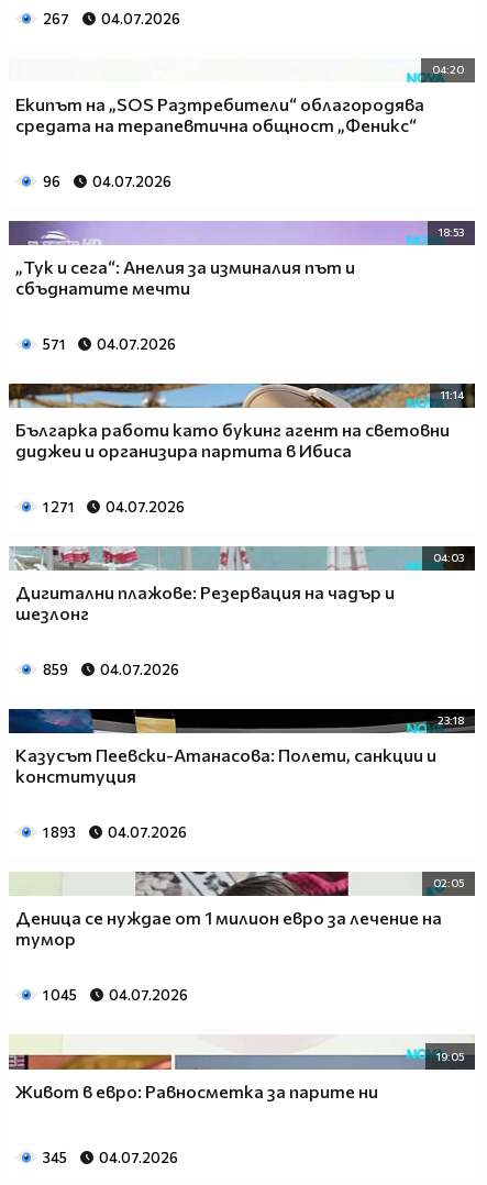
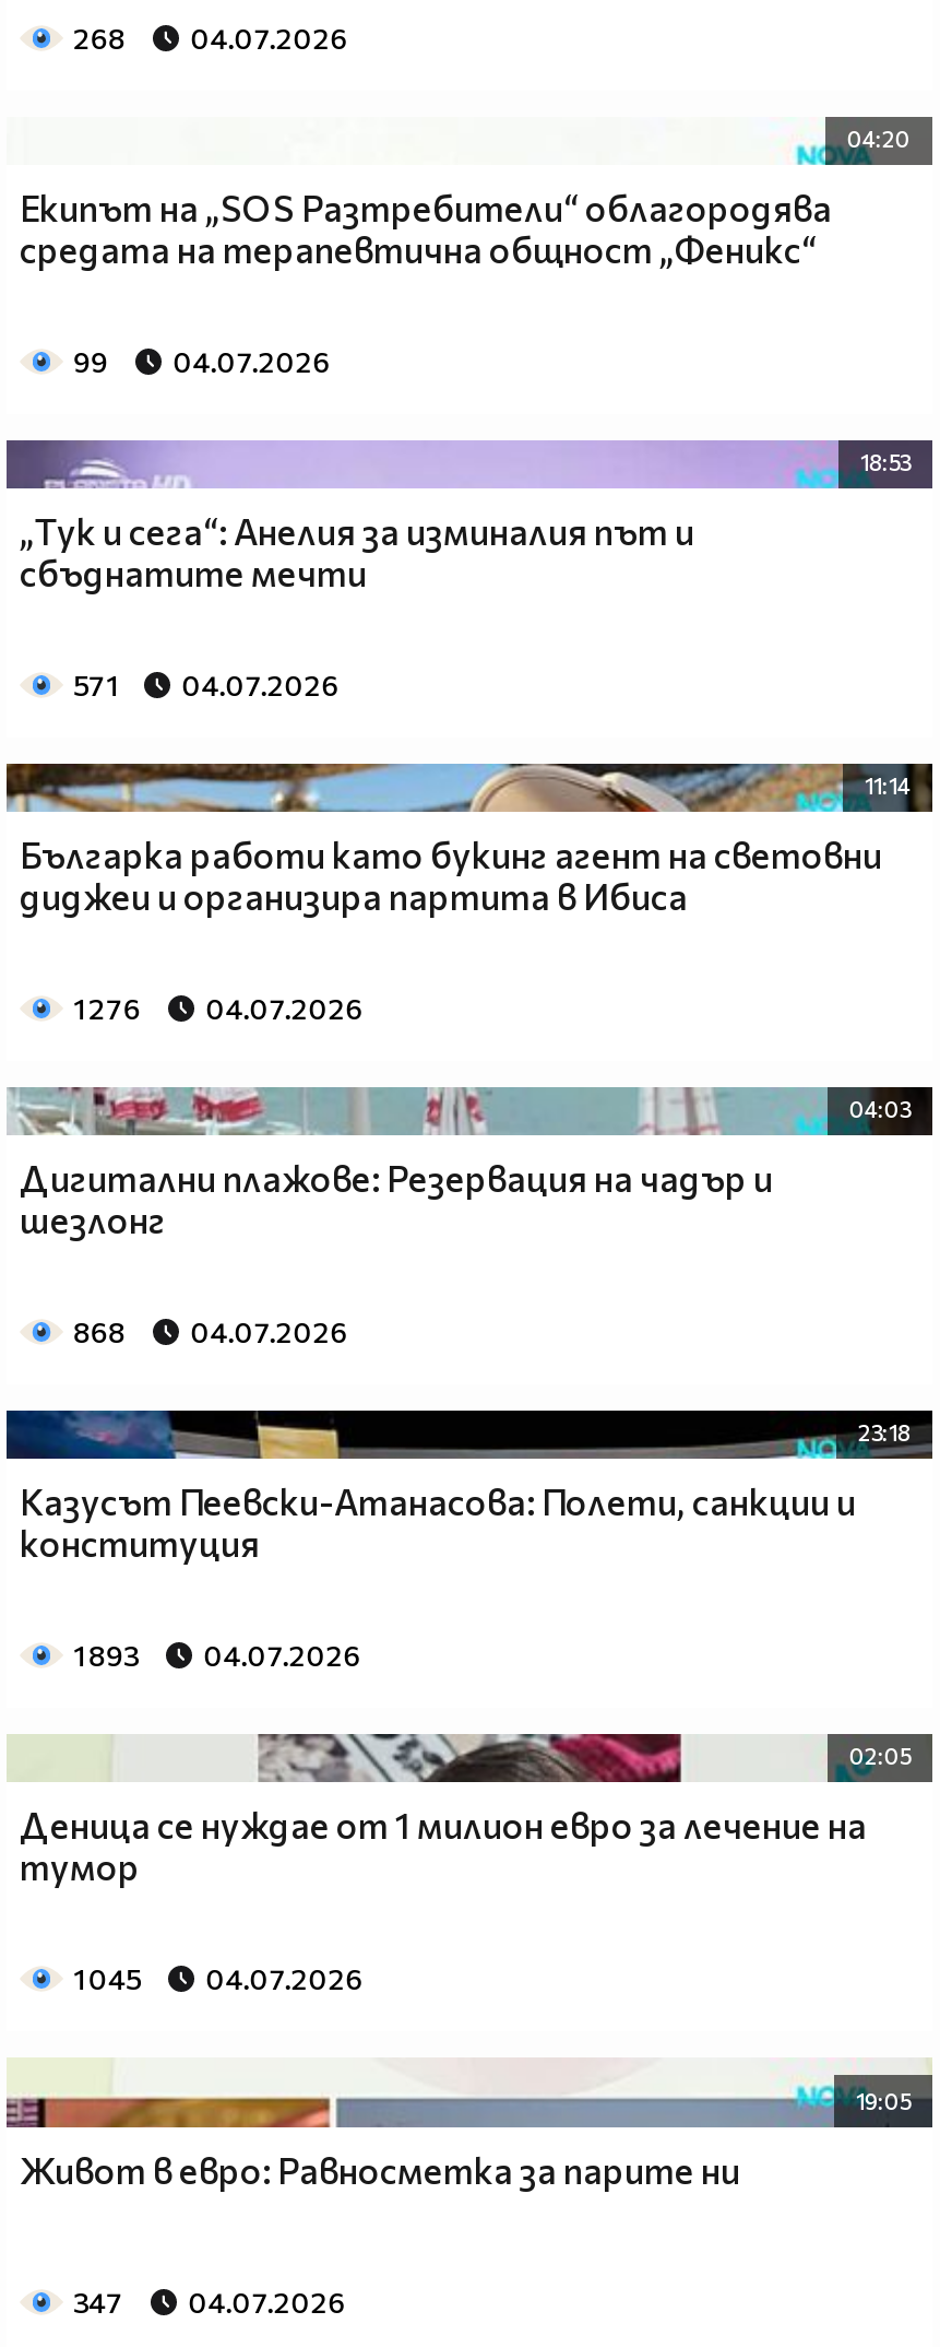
[42,10,181,28] 267 04.07.2026 -> [73,21,348,56] 268 04.07.2026
[42,173,172,190] 96 04.07.2026 -> [73,344,331,379] 99 04.07.2026
[42,498,185,516] 1 271 04.07.2026 -> [73,991,363,1026] 1 276 04.07.2026
[42,661,180,678] 859 04.07.2026 -> [73,1315,348,1350] 868 04.07.2026
[42,1149,179,1167] 345 04.07.2026 -> [73,2285,346,2320] 347 04.07.2026

